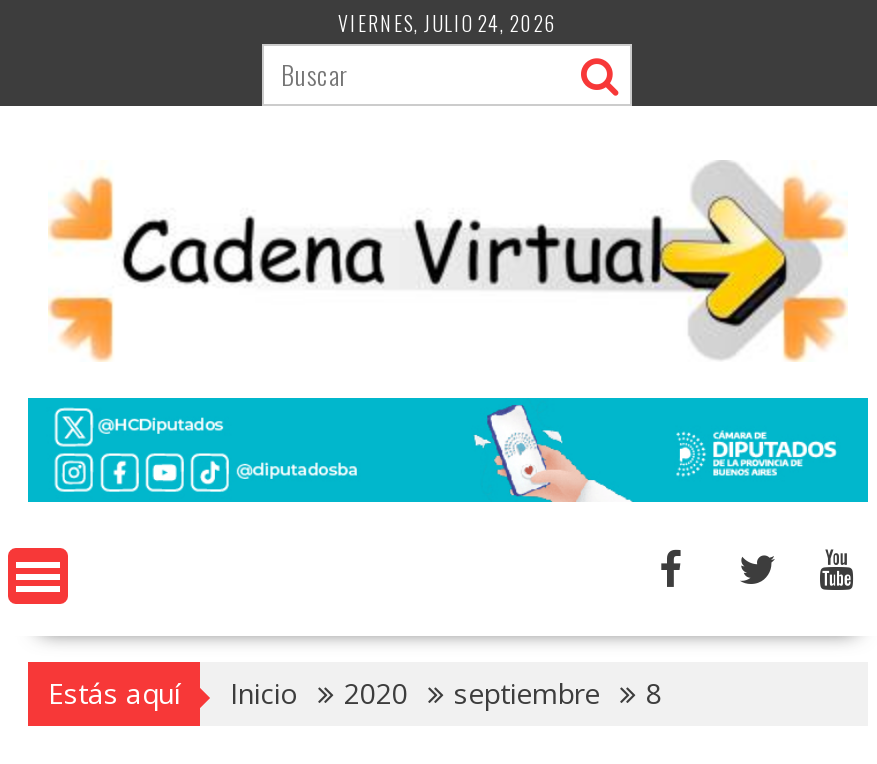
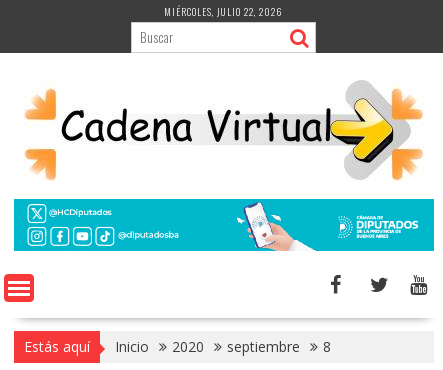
[338,8,558,38] VIERNES, JULIO 24, 2026 -> [164,4,283,19] MIÉRCOLES, JULIO 22, 2026

